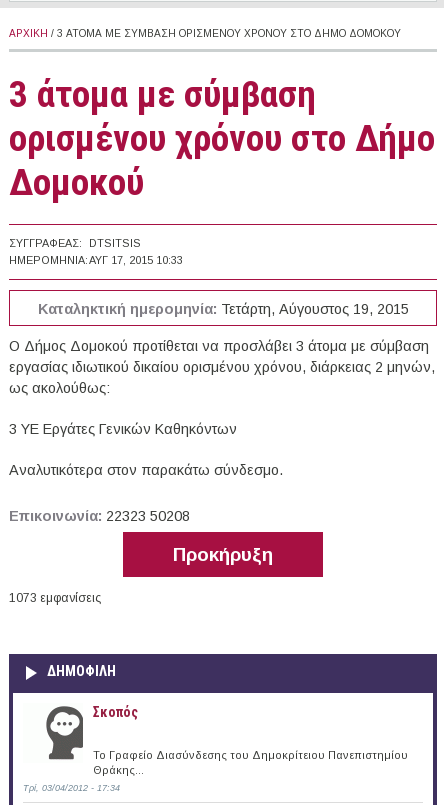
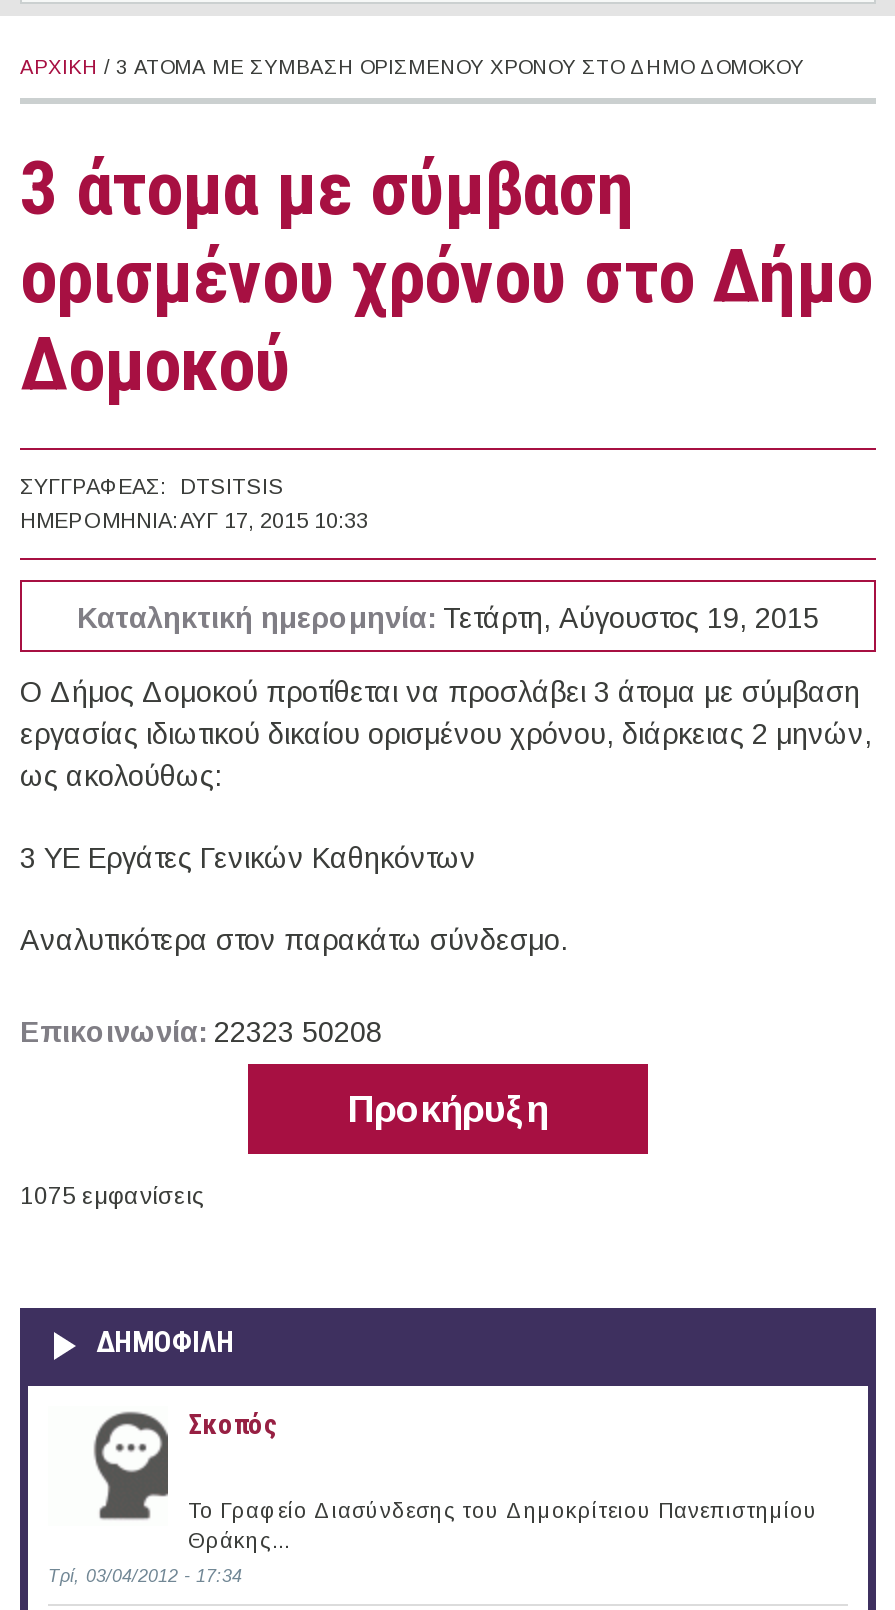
[9,591,101,605] 1073 εμφανίσεις -> [20,1182,204,1210] 1075 εμφανίσεις

